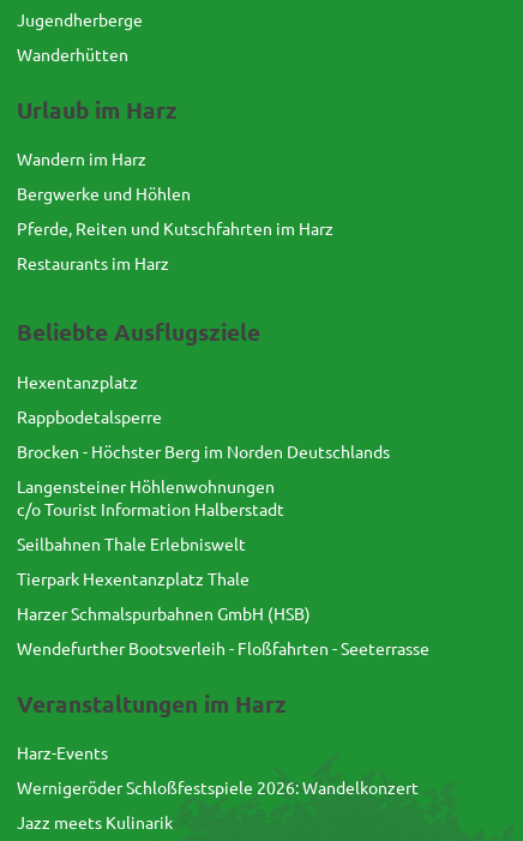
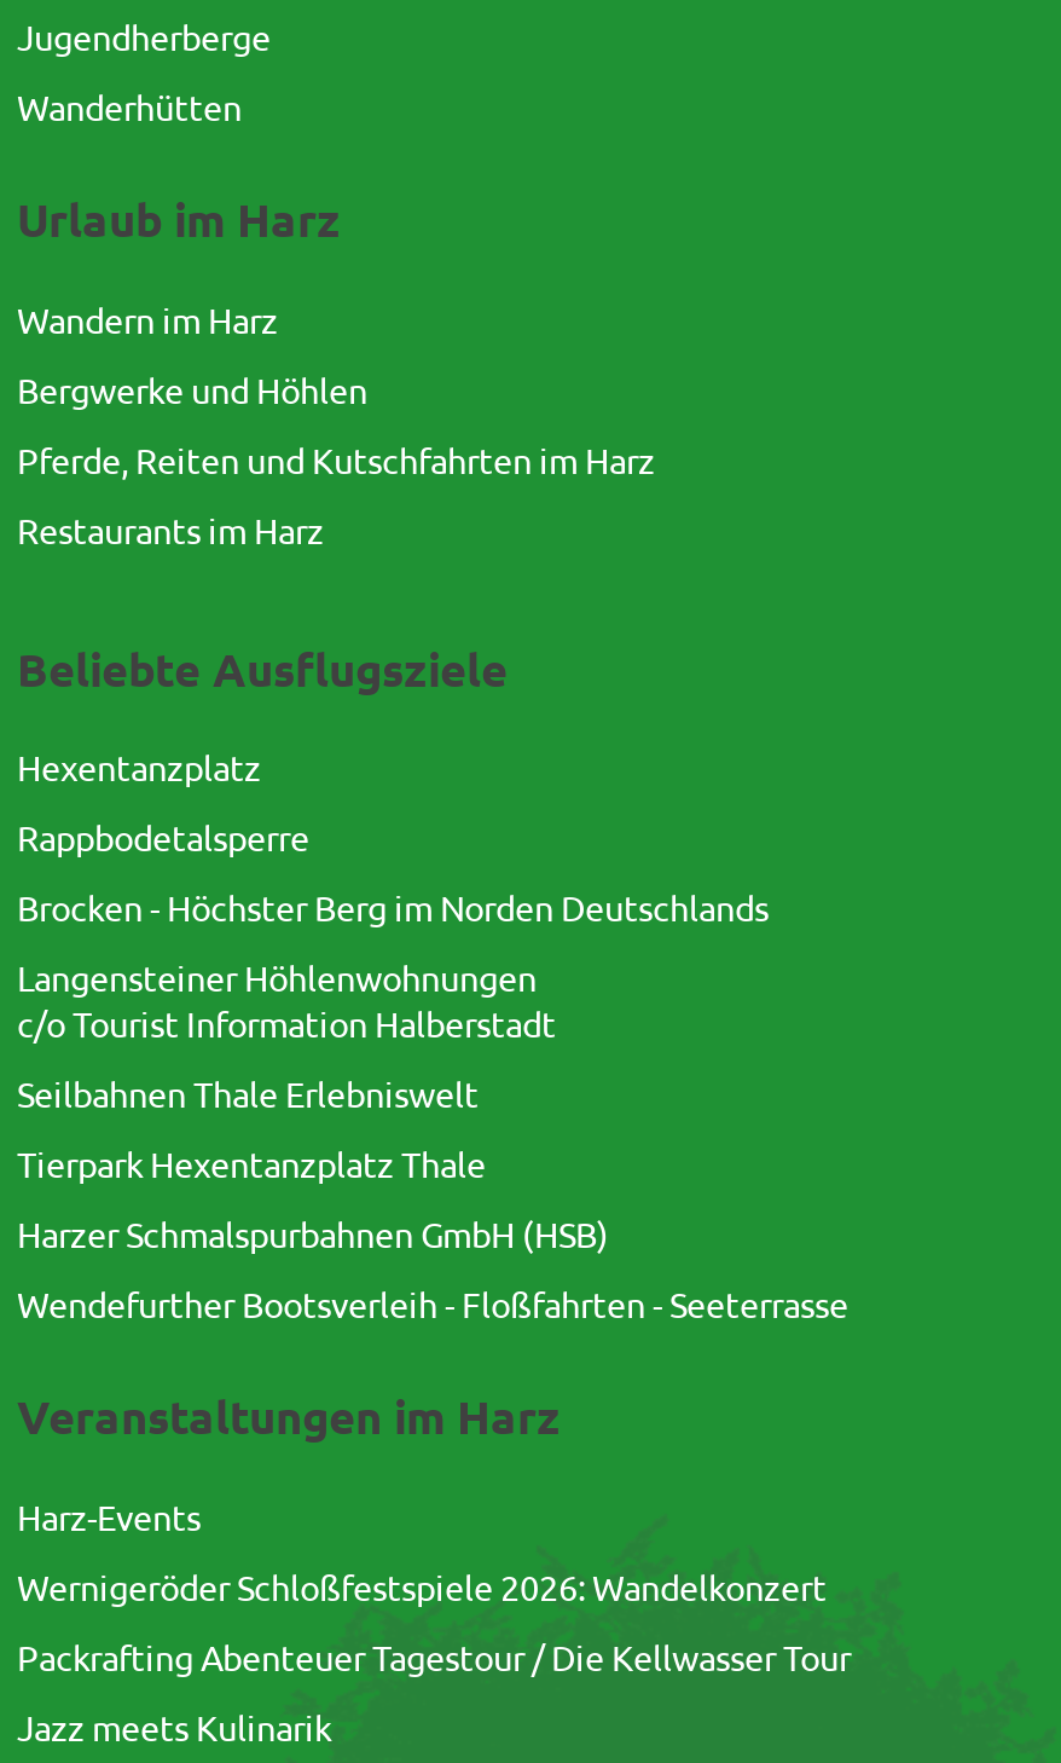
none -> [17,1633,851,1677] Packrafting Abenteuer Tagestour / Die Kellwasser Tour

